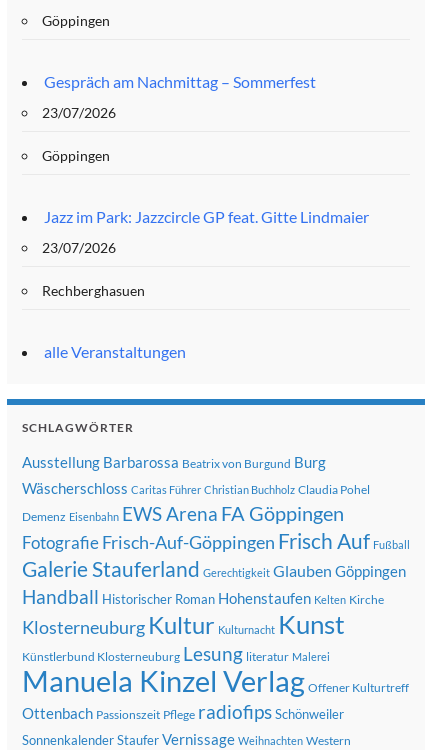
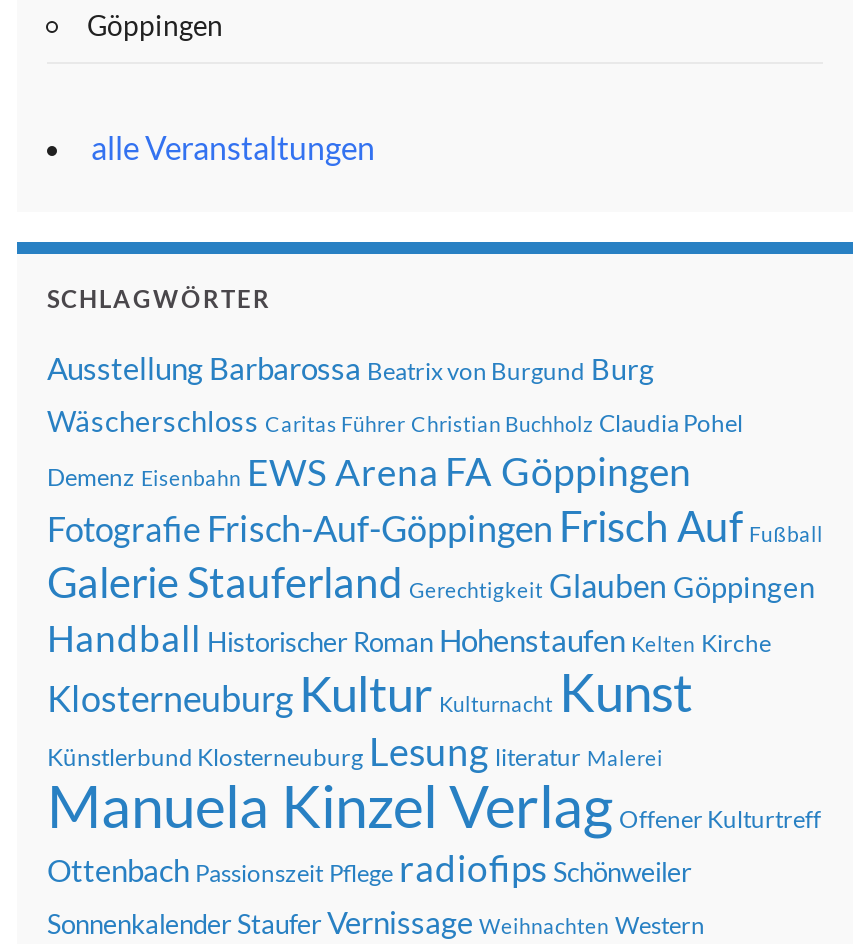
[42,72,369,299] Gespräch am Nachmittag – Sommerfest | 23/07/2026 | Göppingen | Jazz im Park: Jazzcircle GP feat. Gitte Lindmaier | 23/07/2026 | Rechberghasuen -> none

